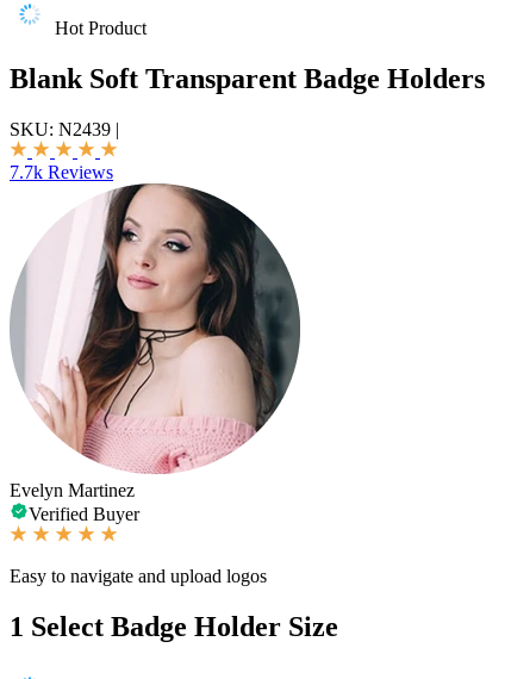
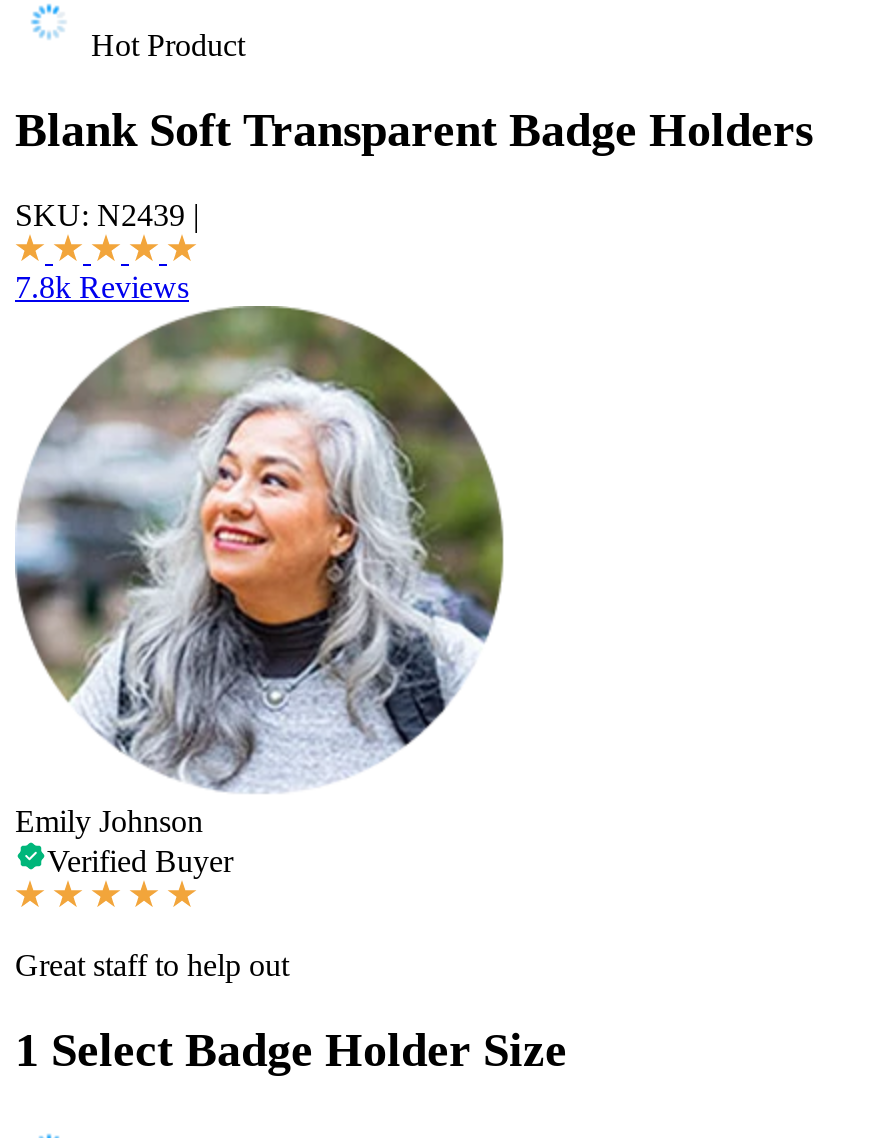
[10,162,113,182] 7.7k Reviews -> [15,270,189,304] 7.8k Reviews
[10,183,300,500] [image] | Evelyn Martinez -> [15,306,503,838] [image] | Emily Johnson
[10,566,267,586] Easy to navigate and upload logos -> [15,948,289,982] Great staff to help out

